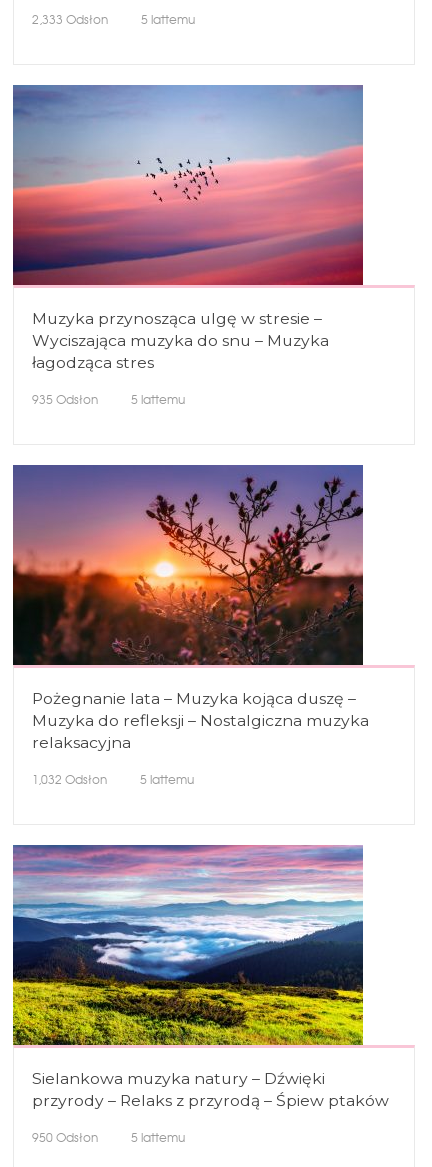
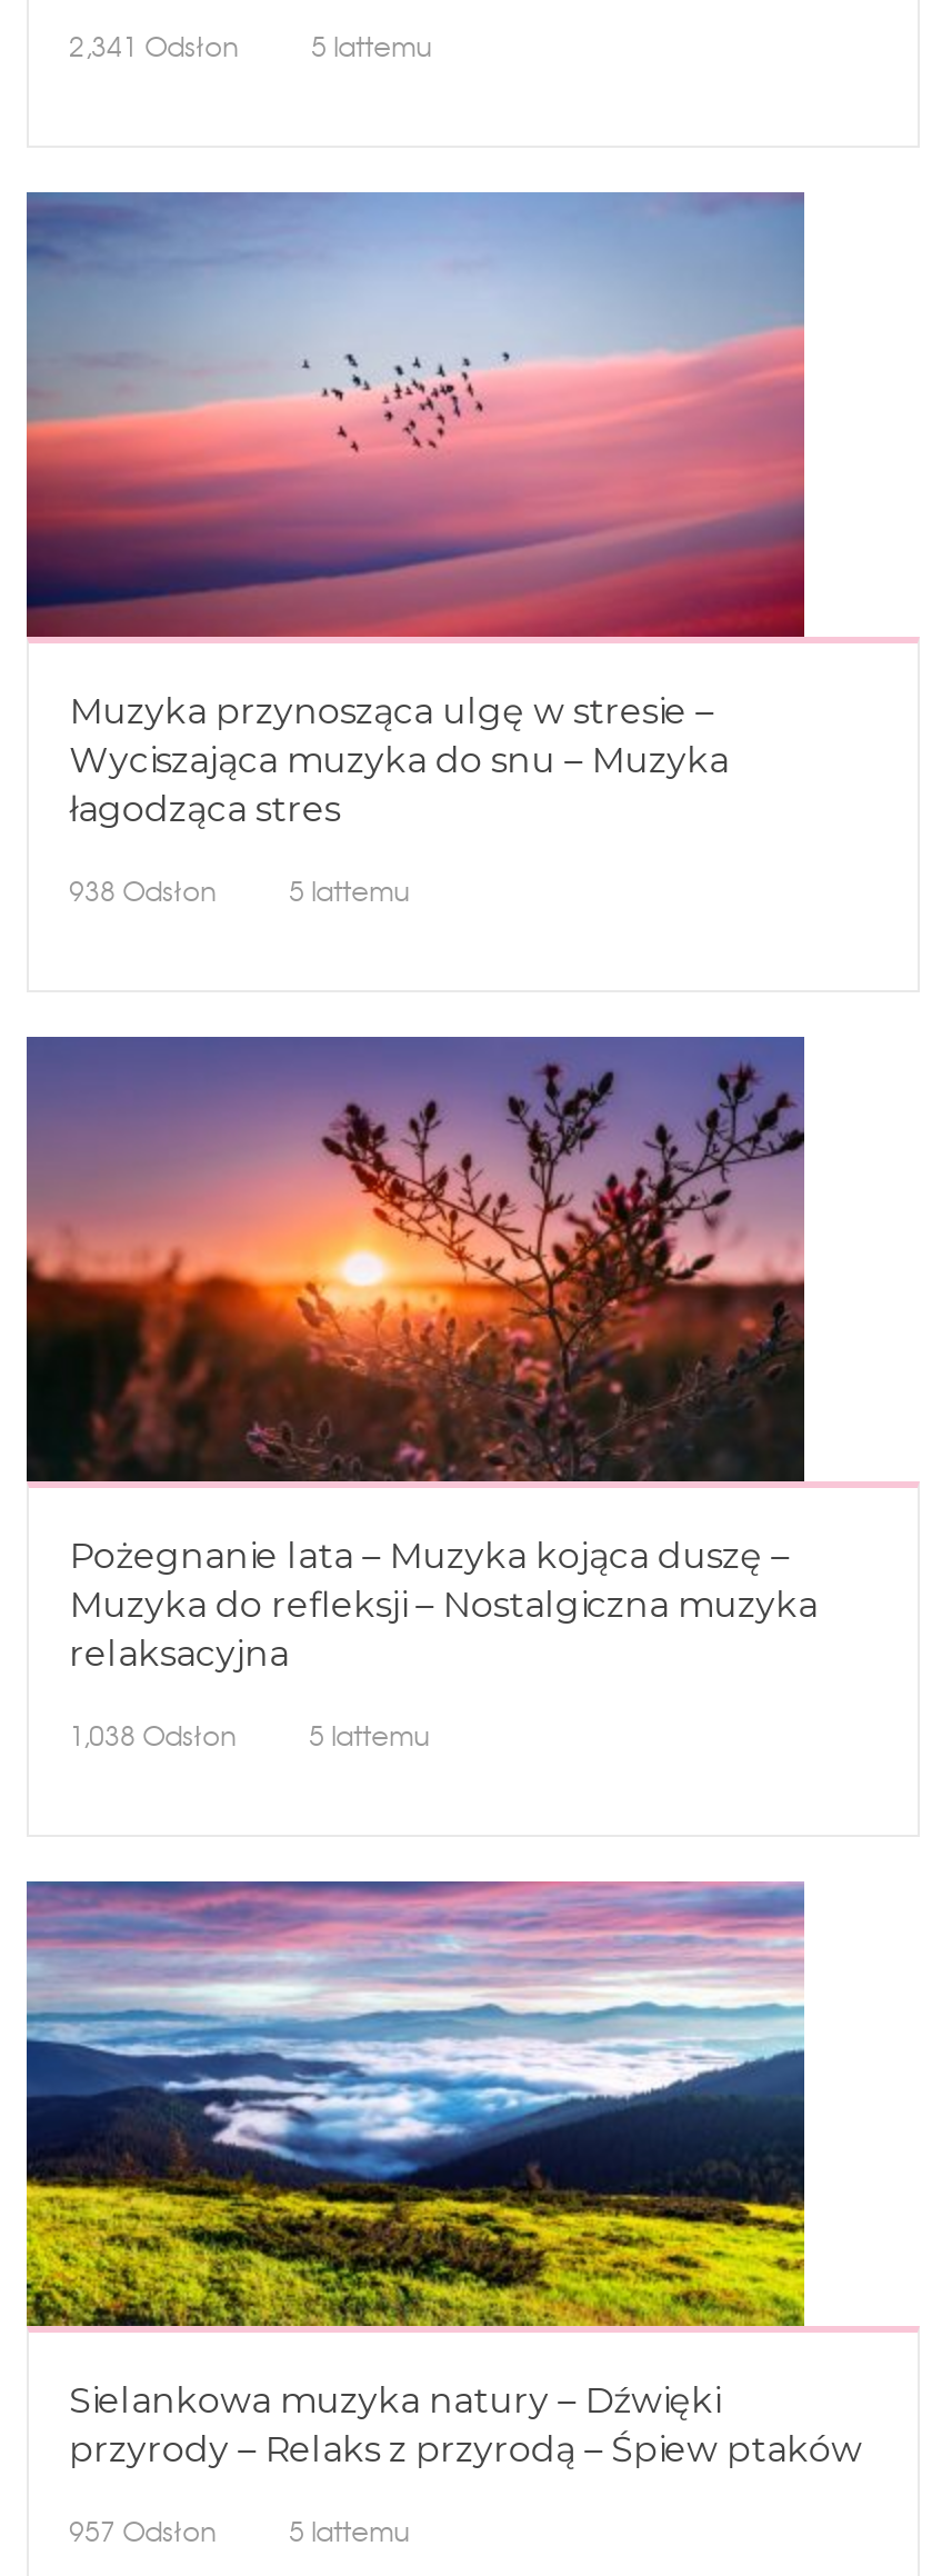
[32,10,195,28] 2,333 Odsłon 5 lattemu -> [69,25,431,65] 2,341 Odsłon 5 lattemu
[32,390,185,408] 935 Odsłon 5 lattemu -> [69,869,409,909] 938 Odsłon 5 lattemu
[32,770,194,788] 1,032 Odsłon 5 lattemu -> [69,1714,429,1754] 1,038 Odsłon 5 lattemu
[32,1128,185,1146] 950 Odsłon 5 lattemu -> [69,2510,409,2550] 957 Odsłon 5 lattemu

